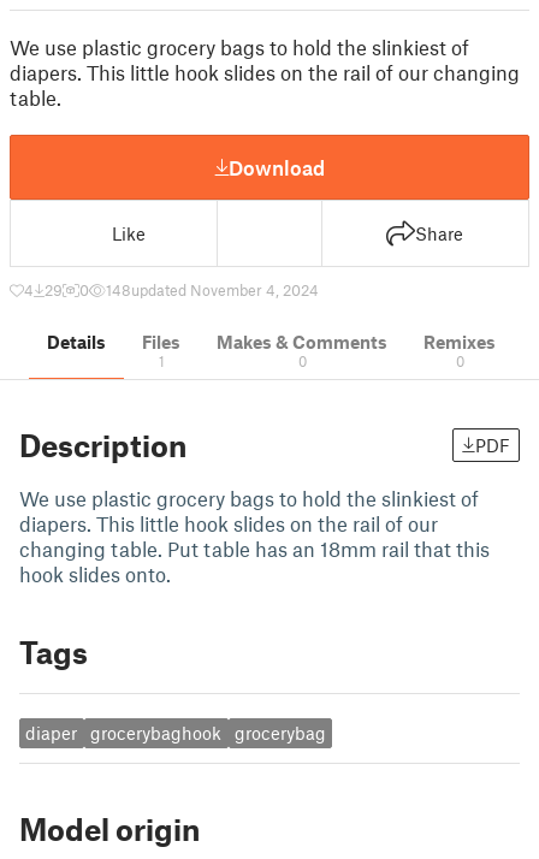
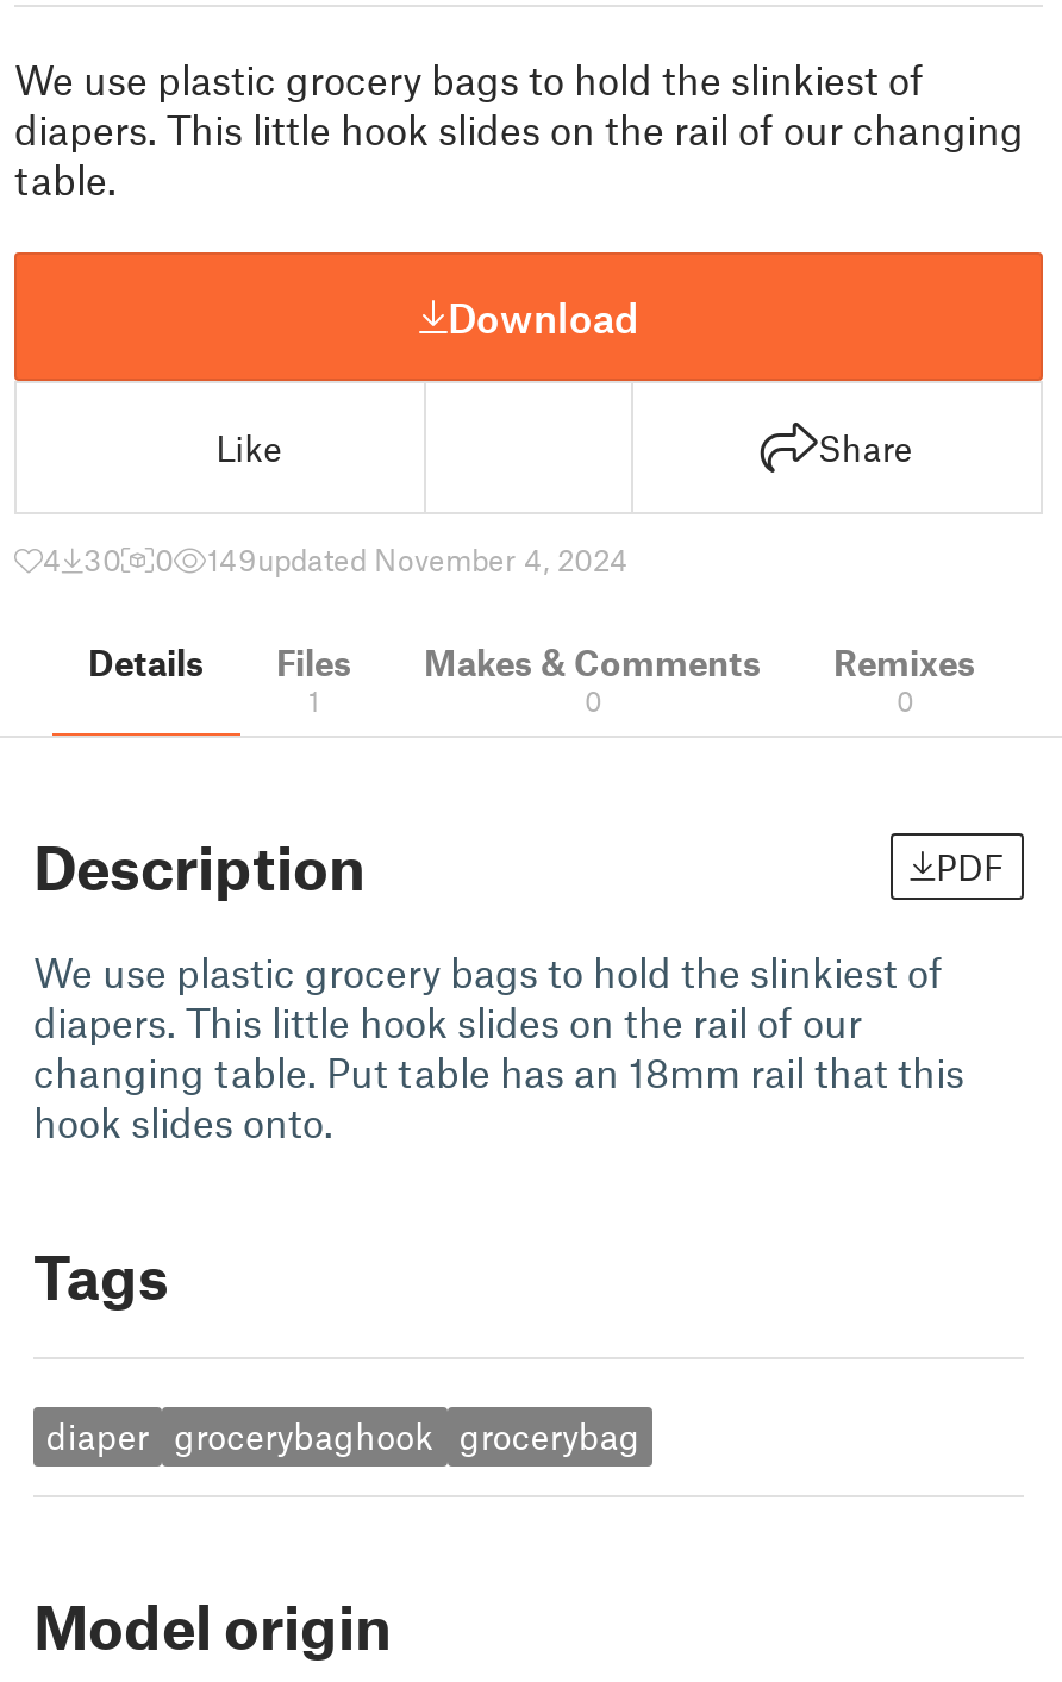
[24,280,63,300] 4 29 -> [43,540,121,579] 4 30
[106,280,319,300] 148updated November 4, 2024 -> [207,540,629,579] 149updated November 4, 2024

